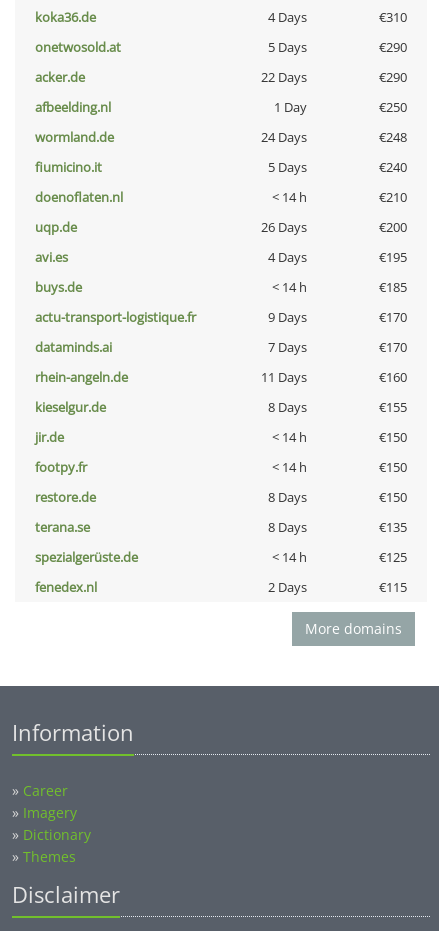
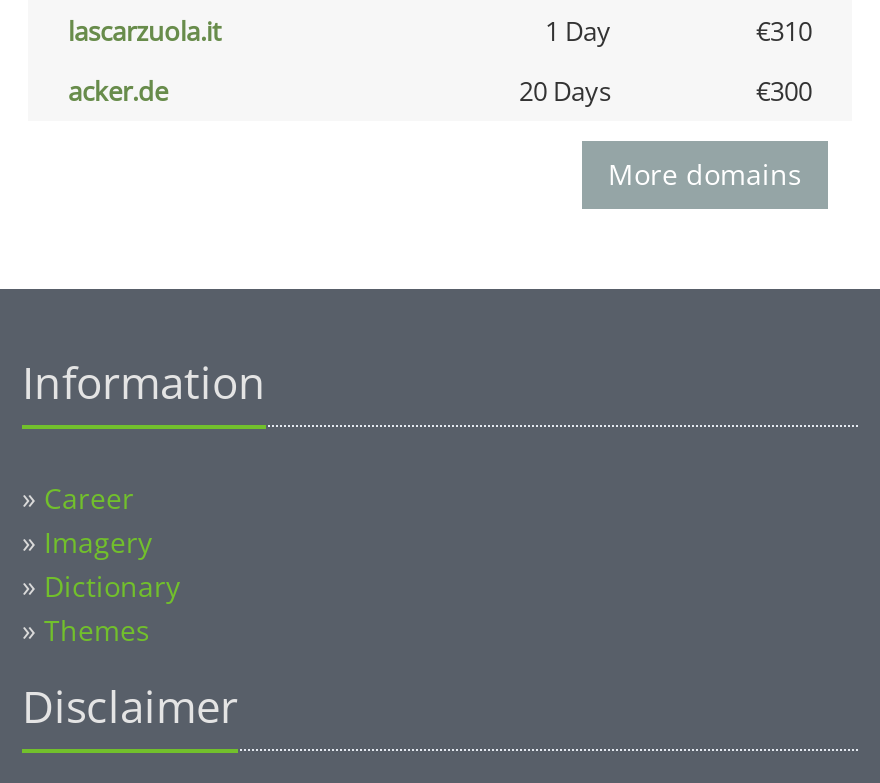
[35,8,306,26] koka36.de | 4 Days -> [68,13,611,49] lascarzuola.it | 1 Day
[35,38,407,56] onetwosold.at | 5 Days | €290 -> none
[35,68,407,596] 22 Days | €290 | afbeelding.nl | 1 Day | €250 | wormland.de | 24 Days | €248 | fiumicino.it | 5 Days | €240 | doenoflaten.nl | < 14 h | €210 | uqp.de | 26 Days | €200 | avi.es | 4 Days | €195 | buys.de | < 14 h | €185 | actu-transport-logistique.fr | 9 Days | €170 | dataminds.ai | 7 Days | €170 | rhein-angeln.de | 11 Days | €160 | kieselgur.de | 8 Days | €155 | jir.de | < 14 h | €150 | footpy.fr | < 14 h | €150 | restore.de | 8 Days | €150 | terana.se | 8 Days | €135 | spezialgerüste.de | < 14 h | €125 | fenedex.nl | 2 Days | €115 -> [519,73,812,109] 20 Days | €300

